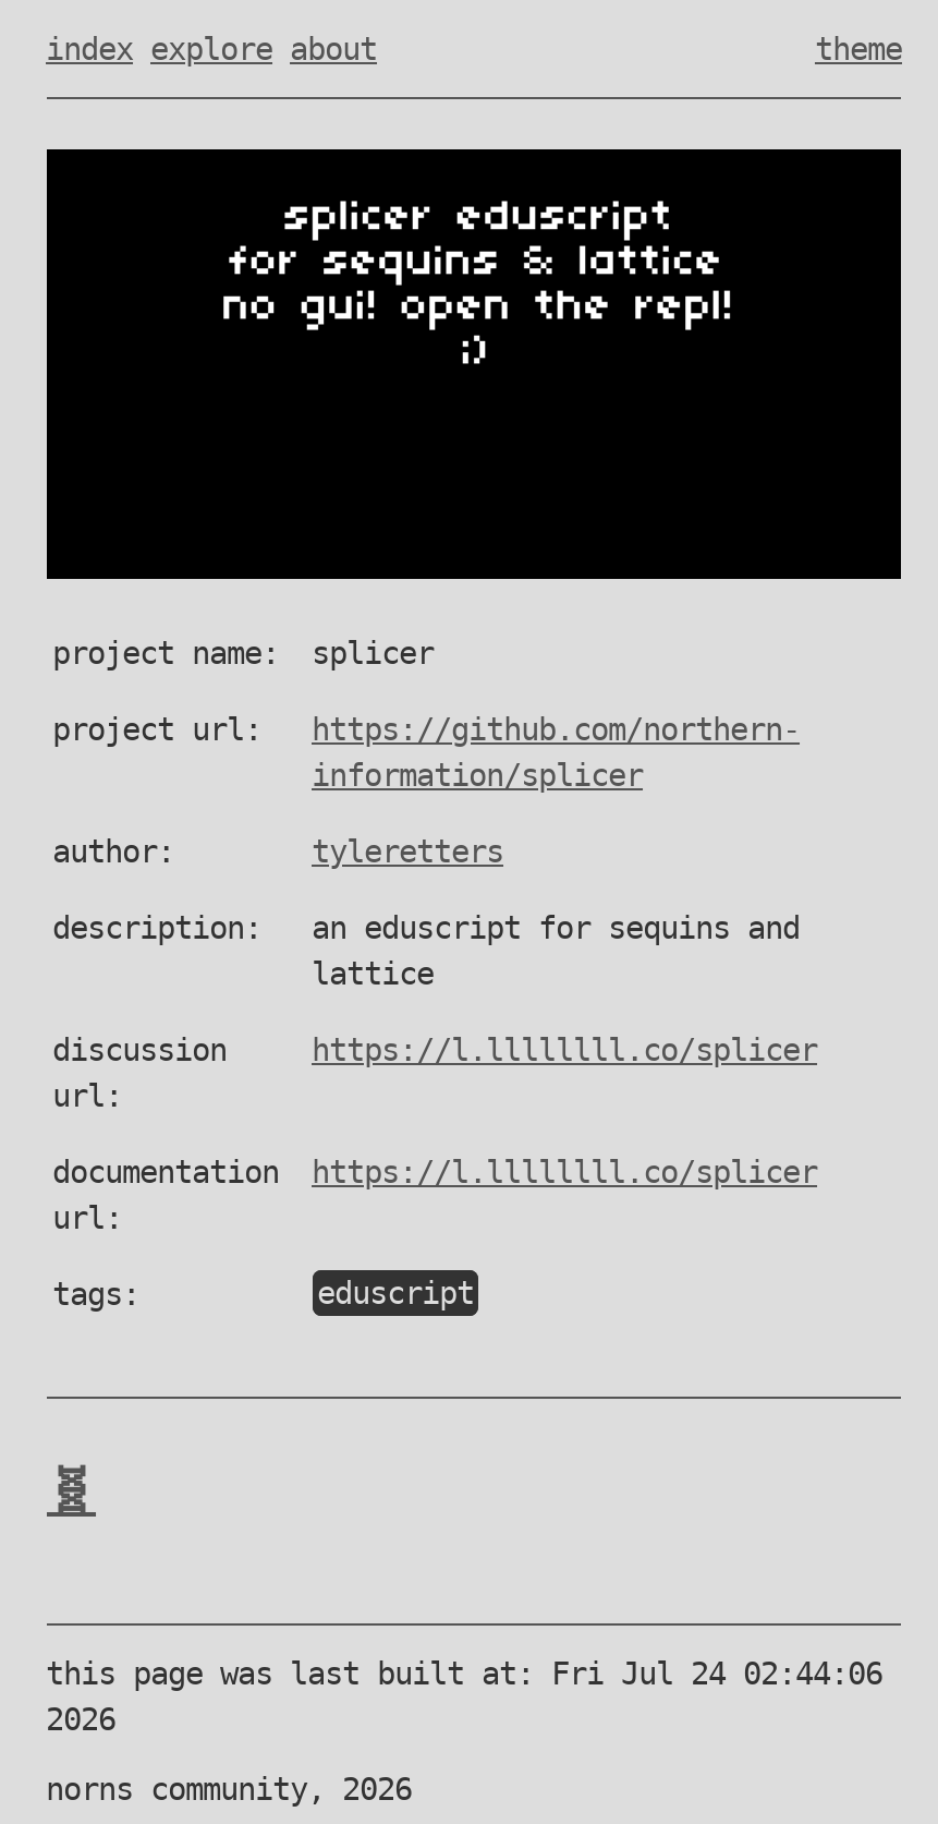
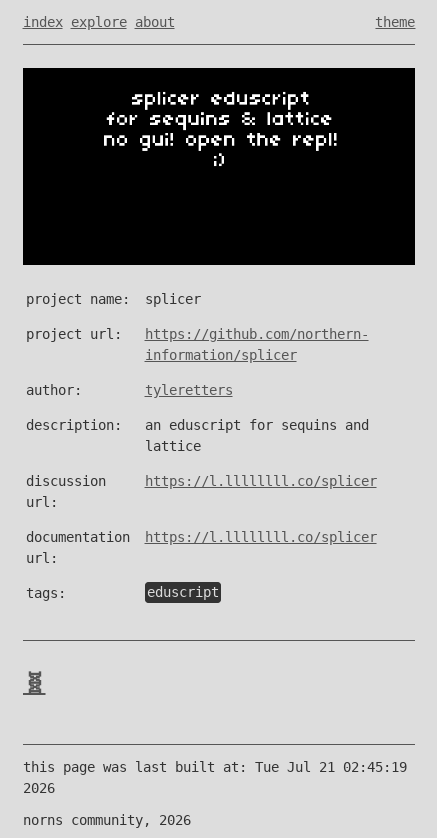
[46,1655,882,1690] this page was last built at: Fri Jul 24 02:44:06 -> [22,759,406,775] this page was last built at: Tue Jul 21 02:45:19

